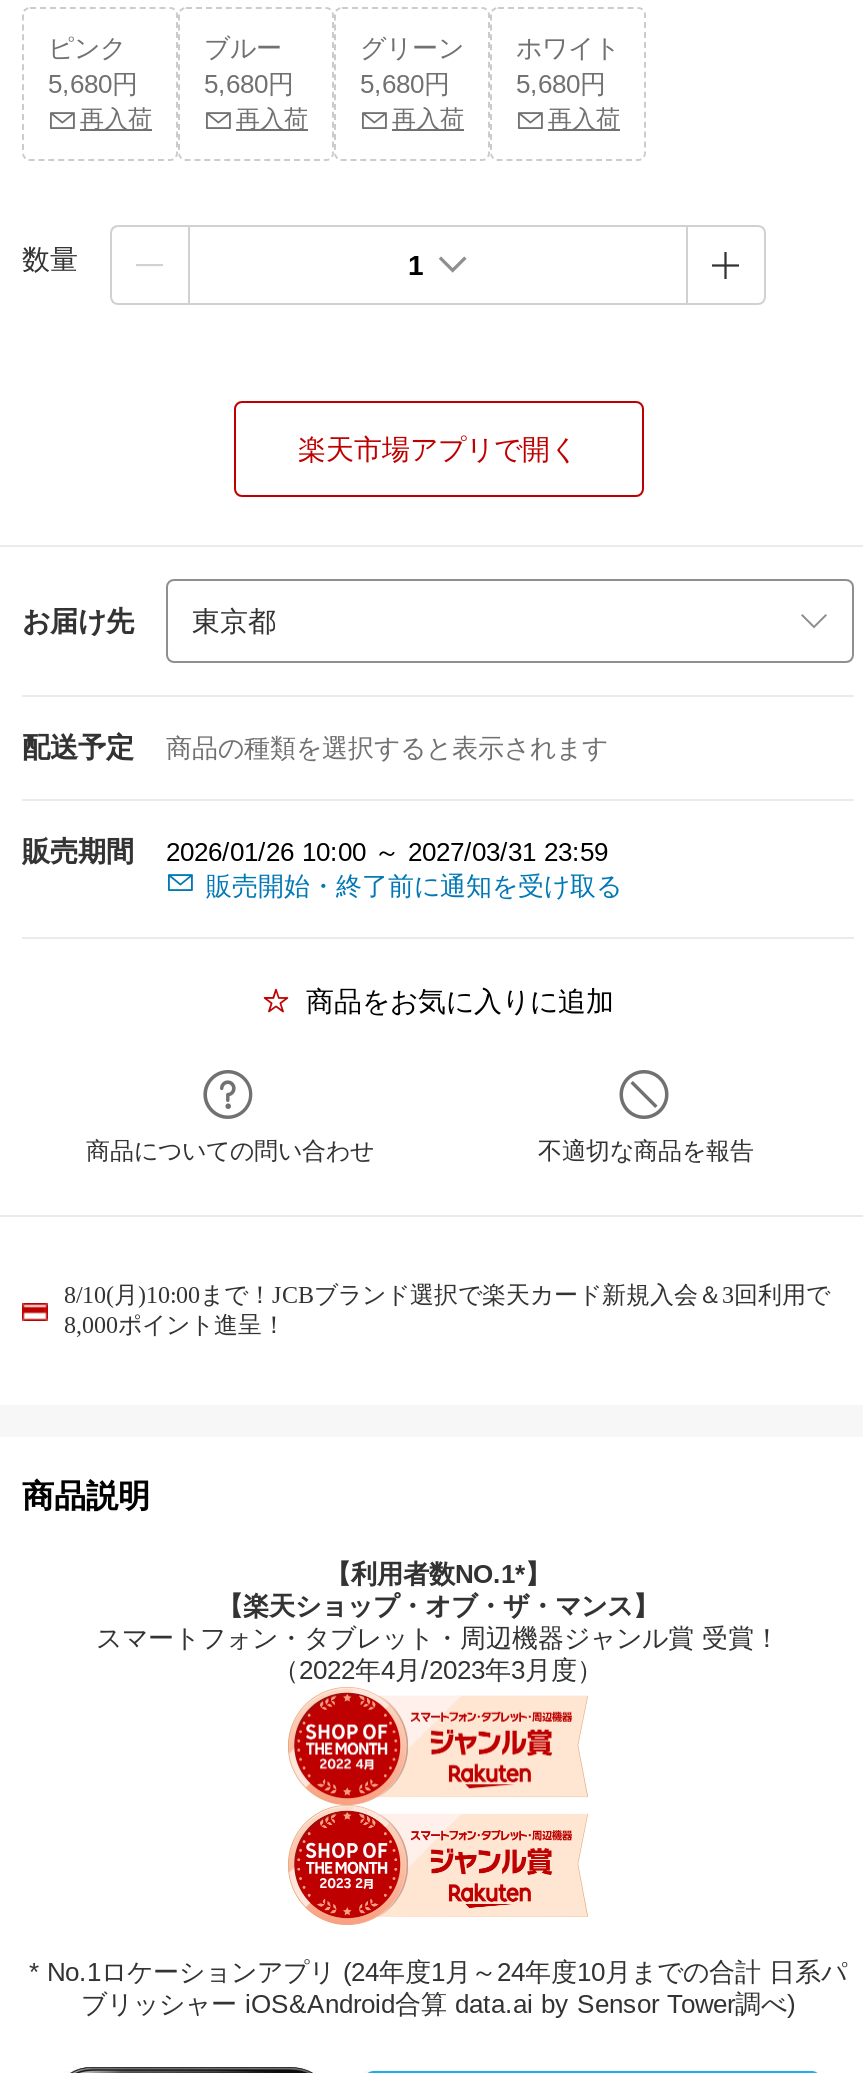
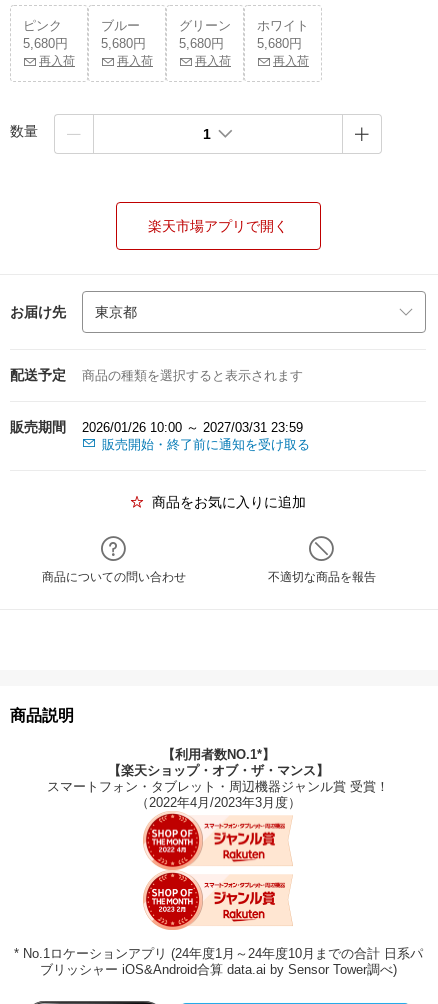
[64,1281,830,1339] 8/10(月)10:00まで！JCBブランド選択で楽天カード新規入会＆3回利用で | 8,000ポイント進呈！ -> none

